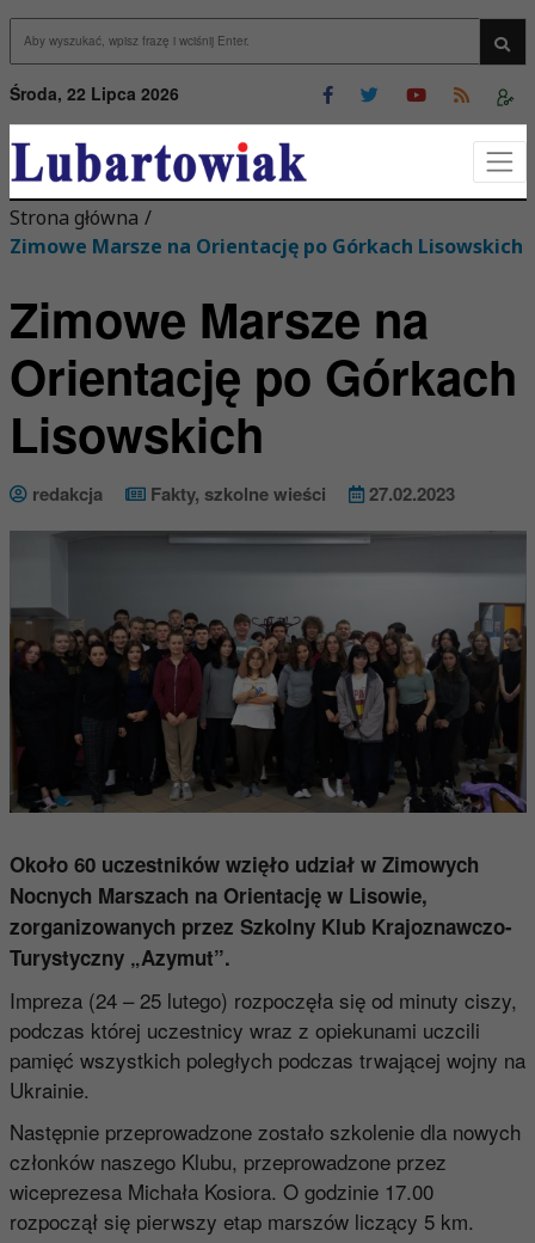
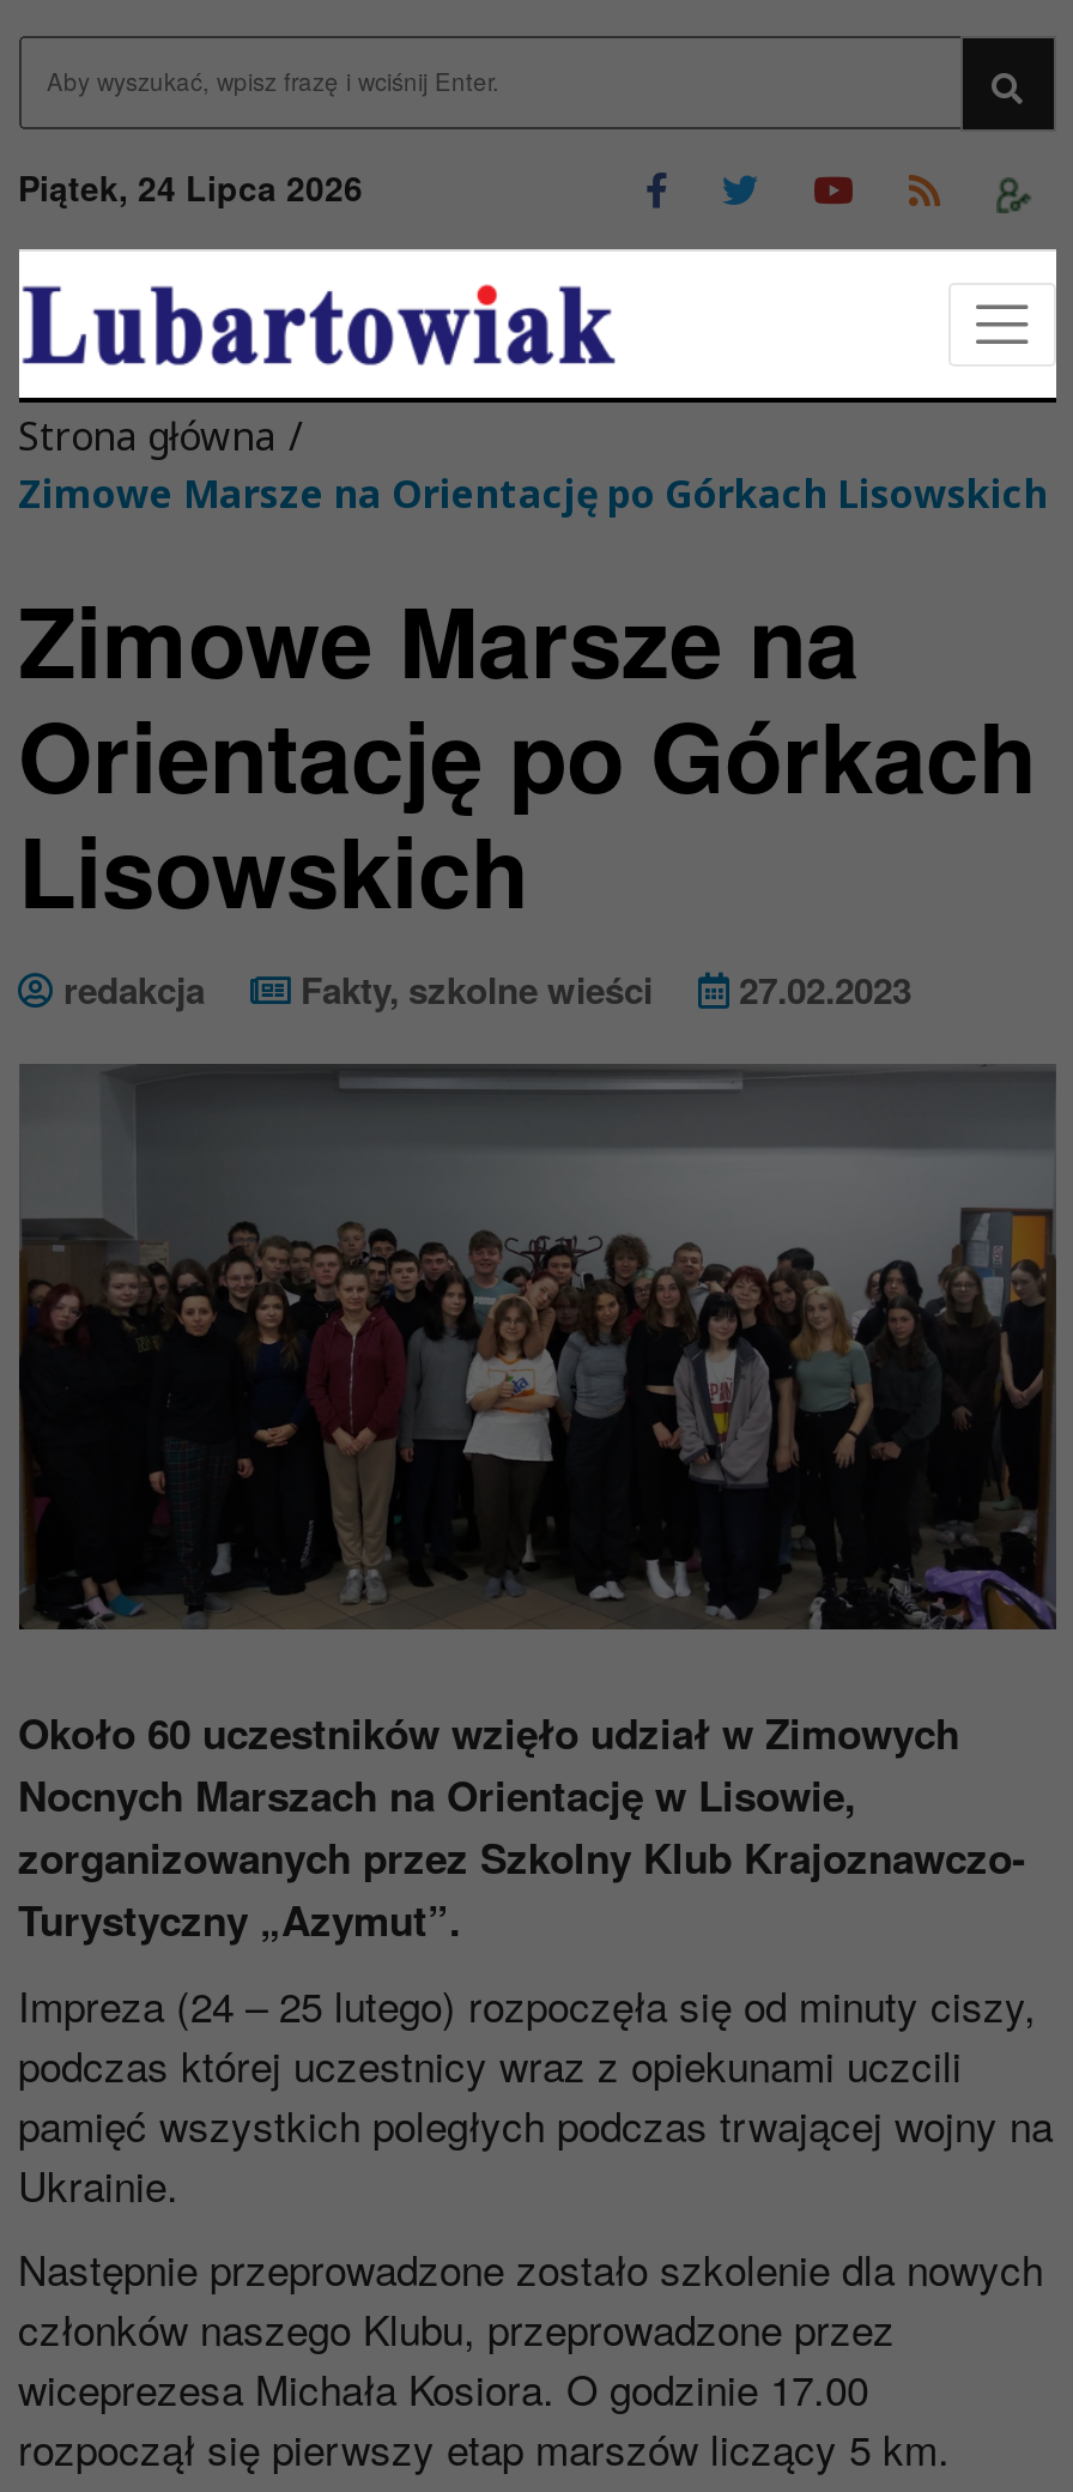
[9,81,179,105] Środa, 22 Lipca 2026 -> [18,163,363,211] Piątek, 24 Lipca 2026

